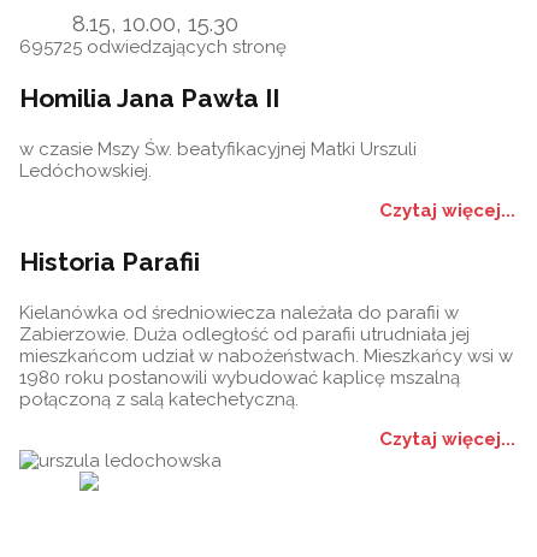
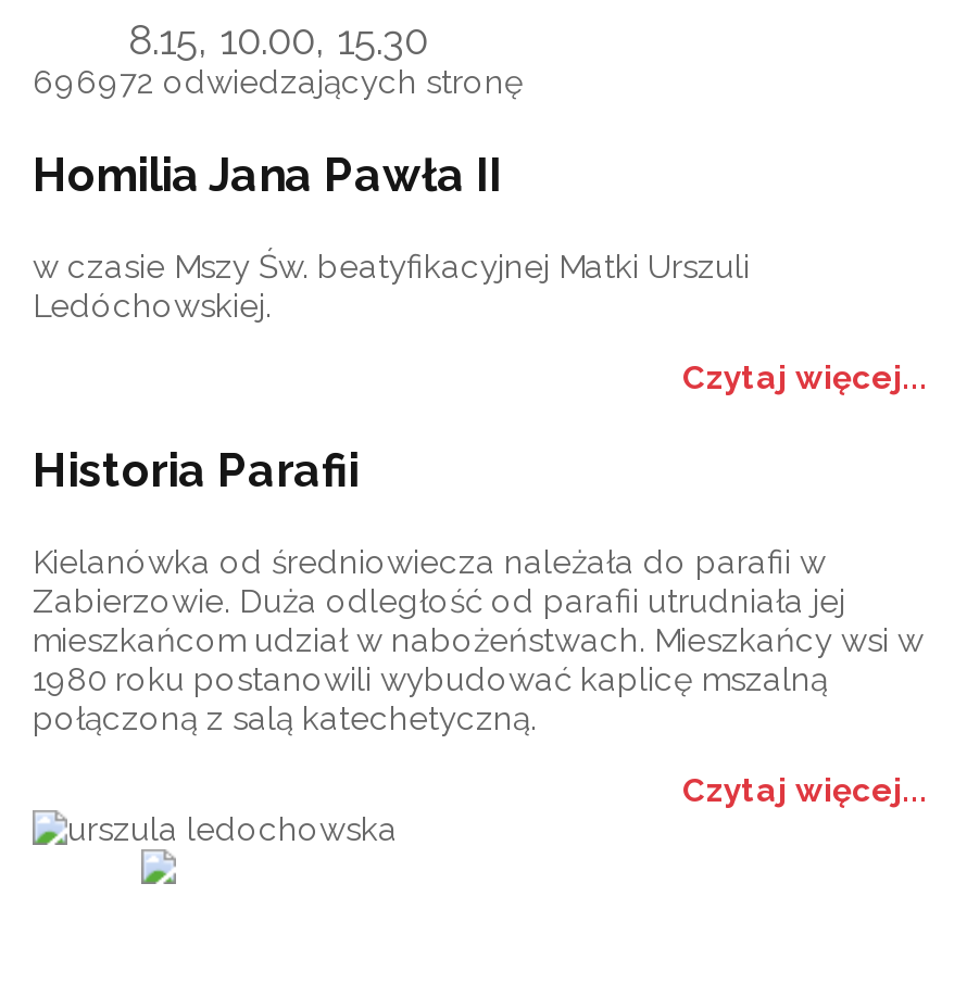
[19,36,287,58] 695725 odwiedzających stronę -> [33,63,524,102] 696972 odwiedzających stronę

